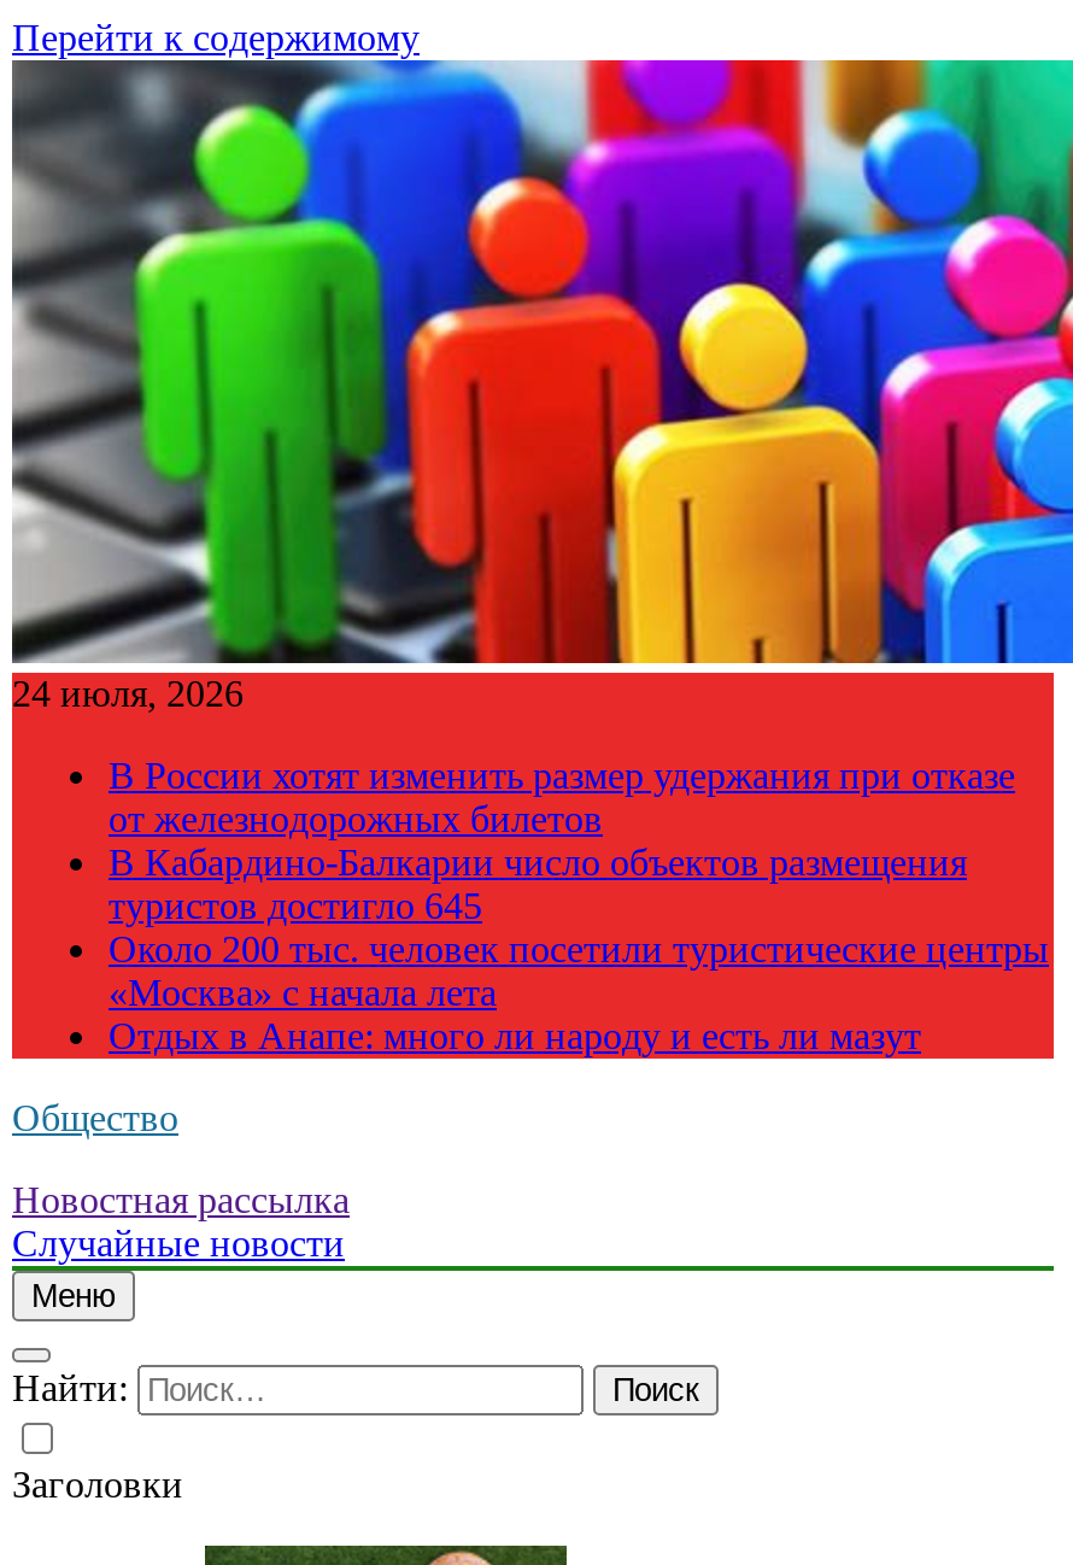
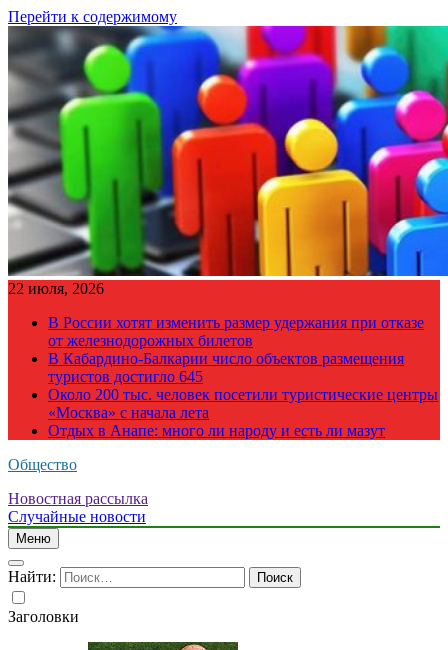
[12,673,244,714] 24 июля, 2026 -> [8,280,104,297] 22 июля, 2026

